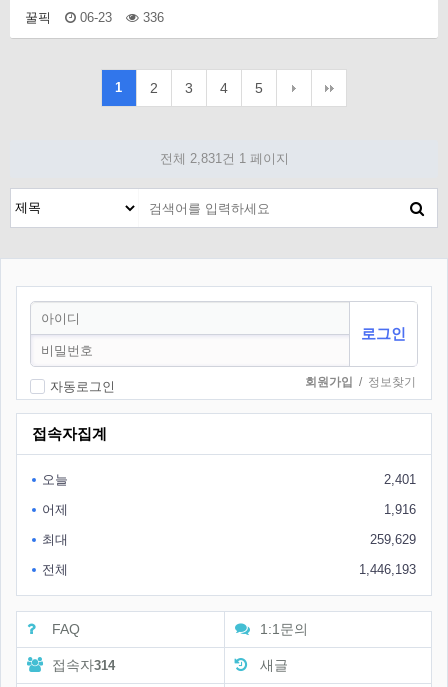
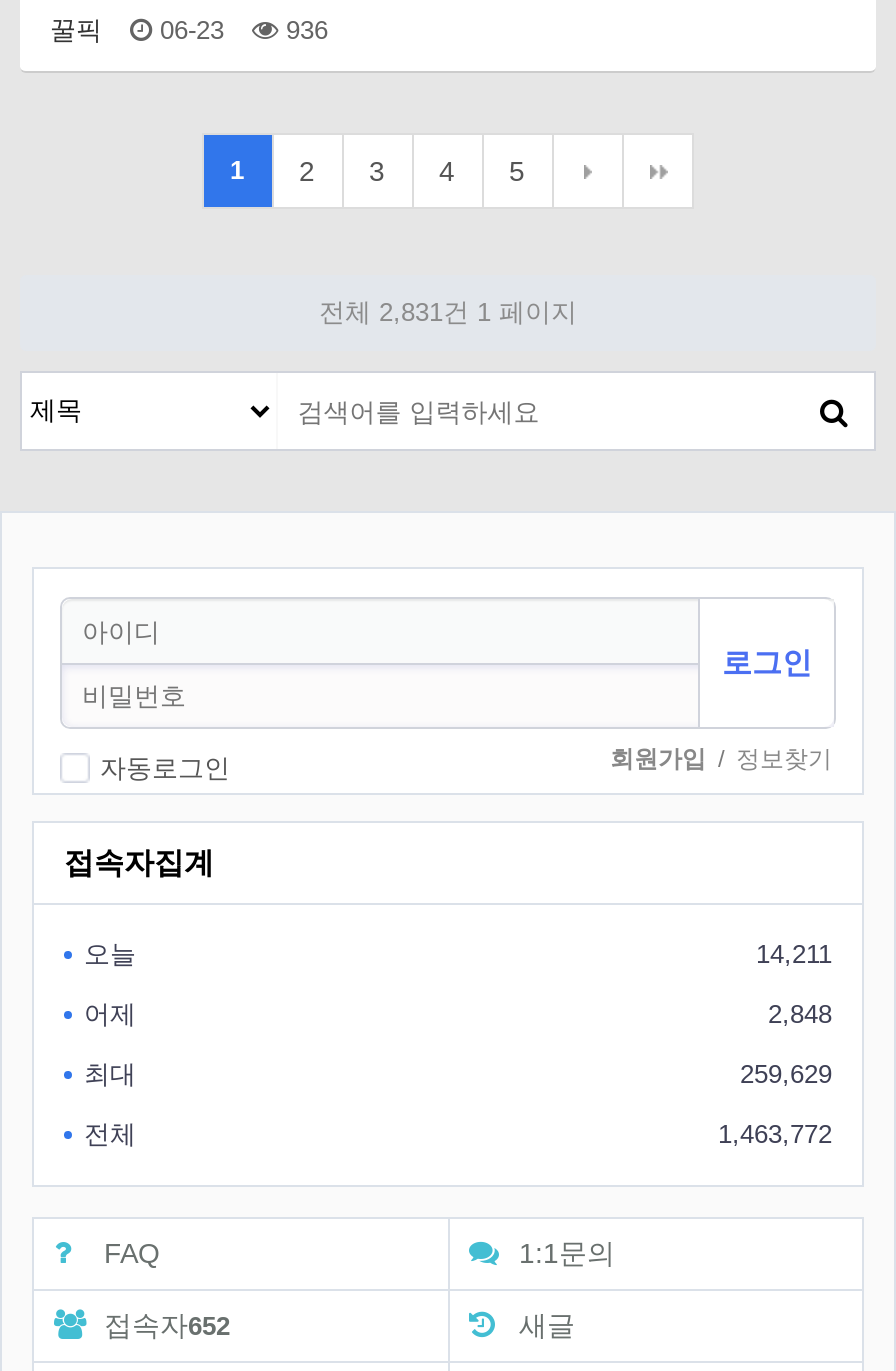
[25,10,164,25] 꿀픽 06-23 336 -> [50,15,328,45] 꿀픽 06-23 936
[384,472,416,487] 2,401 -> [756,939,832,969] 14,211
[384,502,416,517] 1,916 -> [768,999,832,1029] 2,848
[359,562,416,577] 1,446,193 -> [718,1119,832,1149] 1,463,772
[52,657,115,673] 접속자314 -> [104,1309,230,1341] 접속자652

